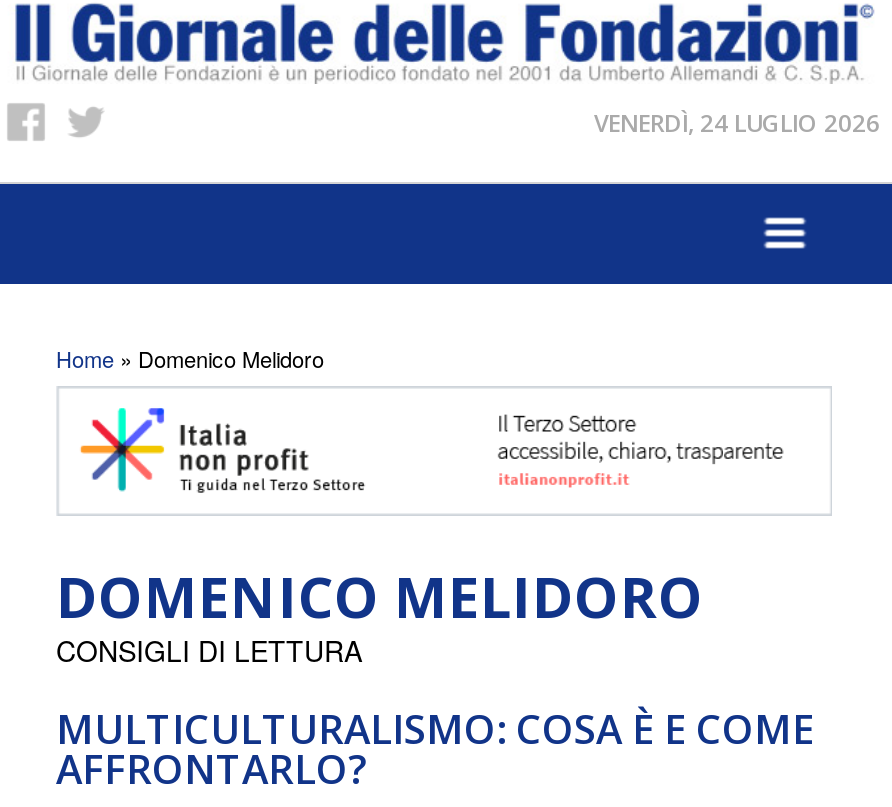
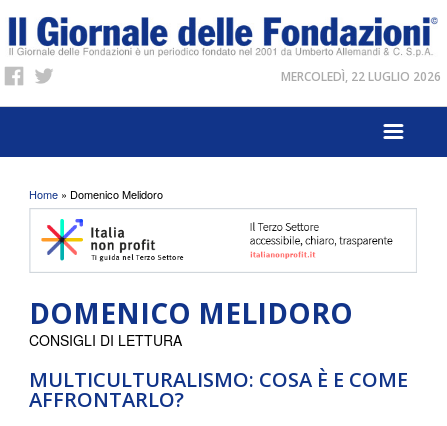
[594,106,880,140] VENERDÌ, 24 LUGLIO 2026 -> [281,68,441,85] MERCOLEDÌ, 22 LUGLIO 2026

